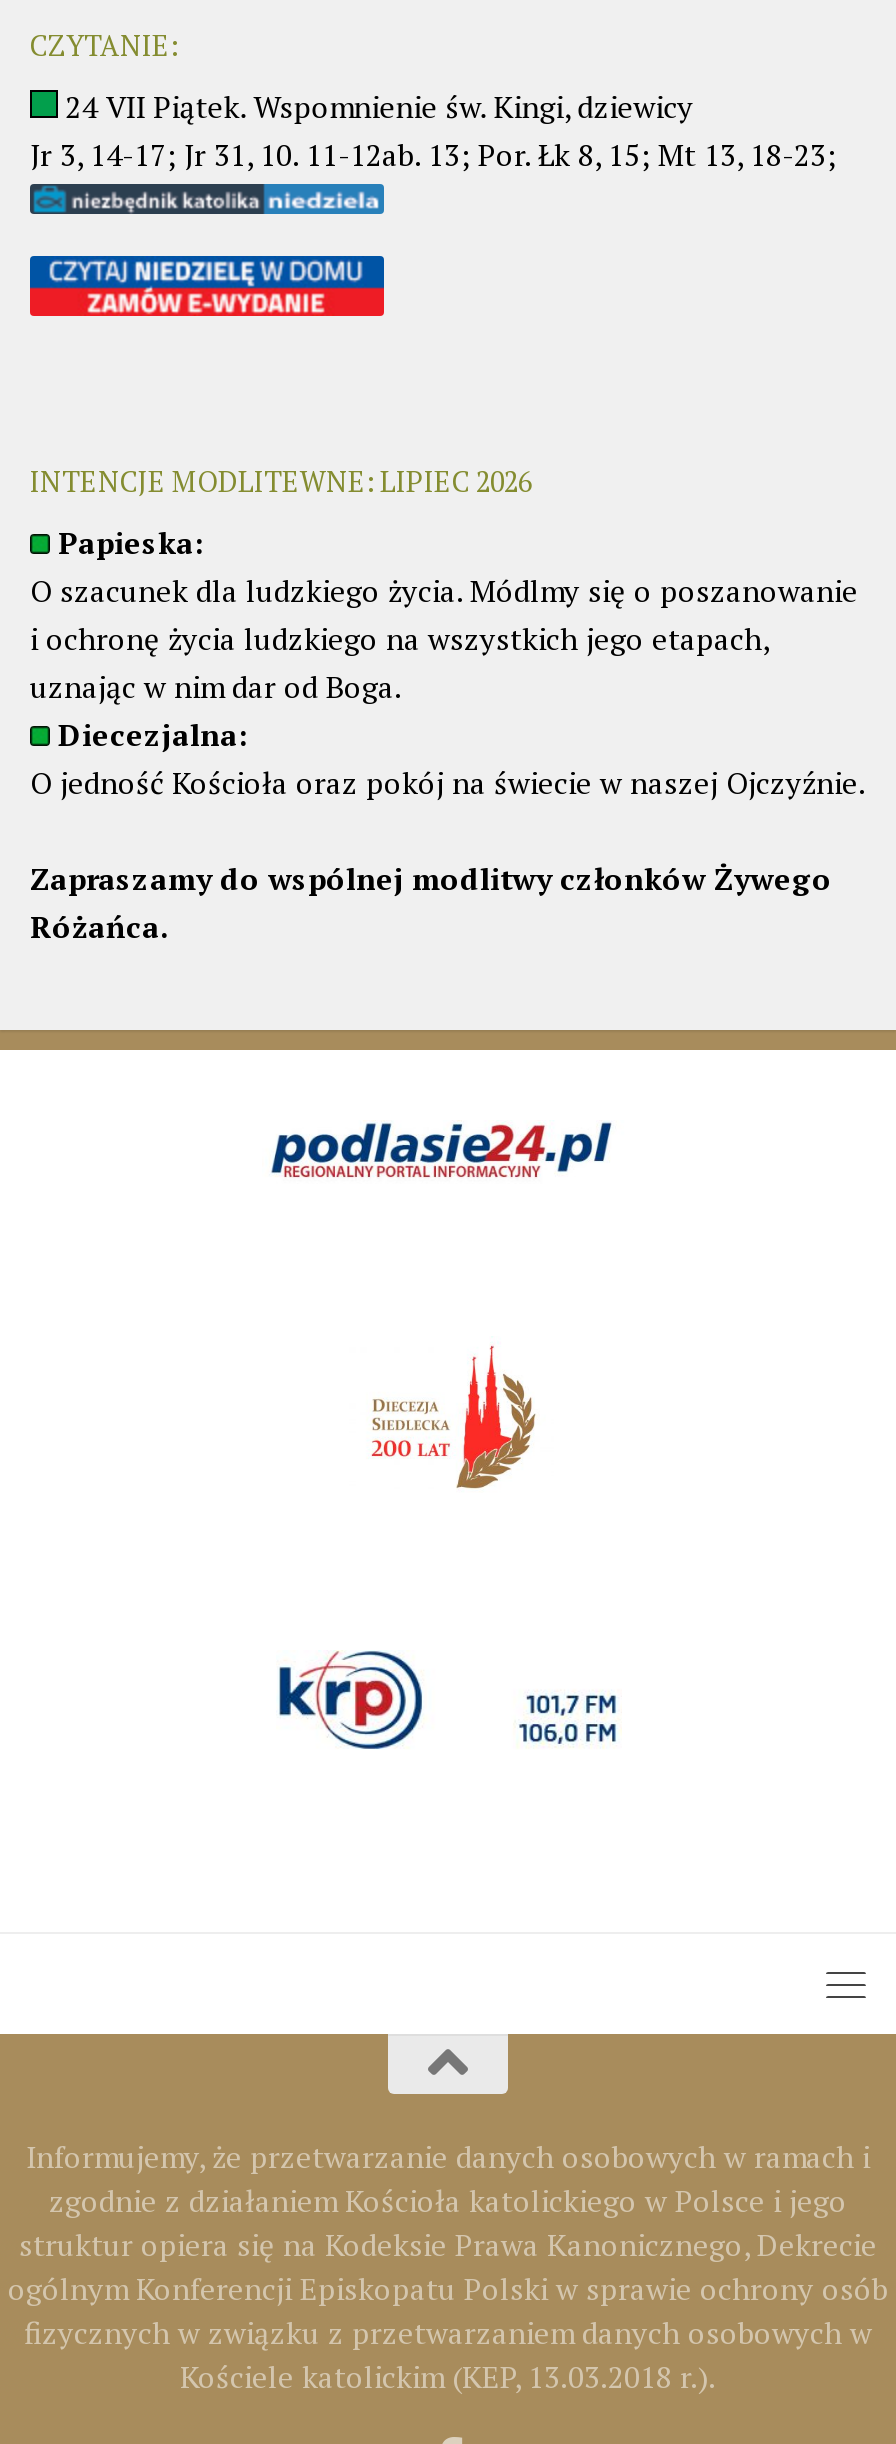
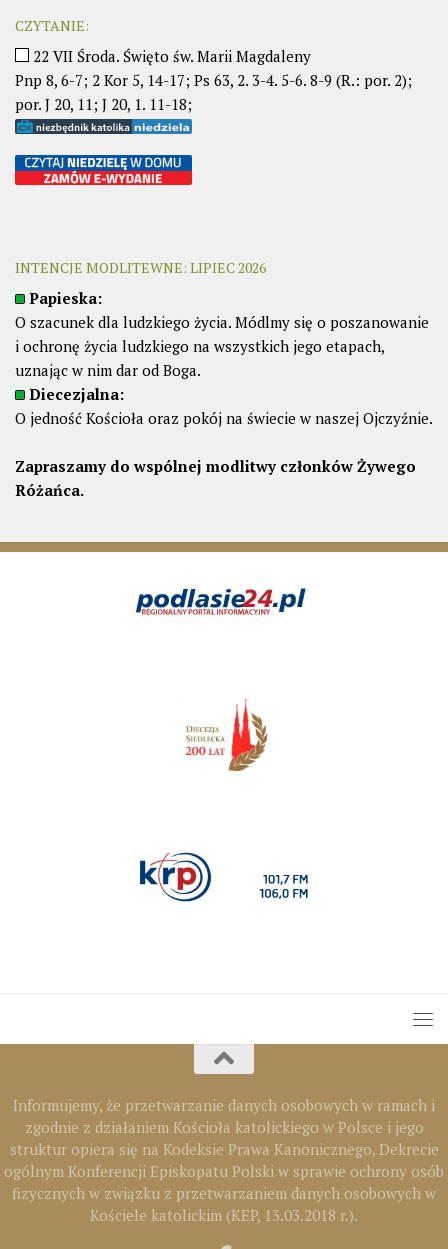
[30,86,836,174] 24 VII Piątek. Wspomnienie św. Kingi, dziewicy | Jr 3, 14-17; Jr 31, 10. 11-12ab. 13; Por. Łk 8, 15; Mt 13, 18-23; -> [15,46,412,114] 22 VII Środa. Święto św. Marii Magdaleny | Pnp 8, 6-7; 2 Kor 5, 14-17; Ps 63, 2. 3-4. 5-6. 8-9 (R.: por. 2); | por. J 20, 11; J 20, 1. 11-18;

